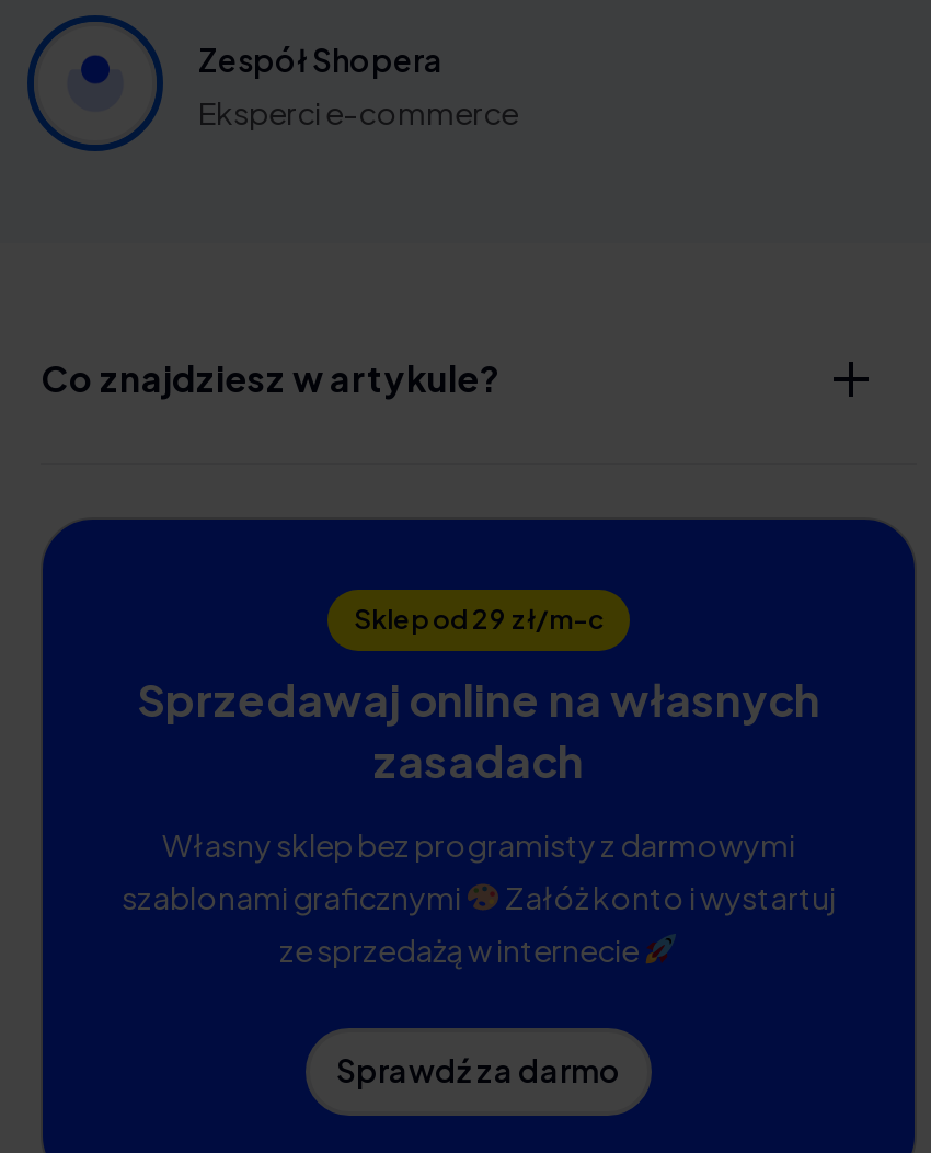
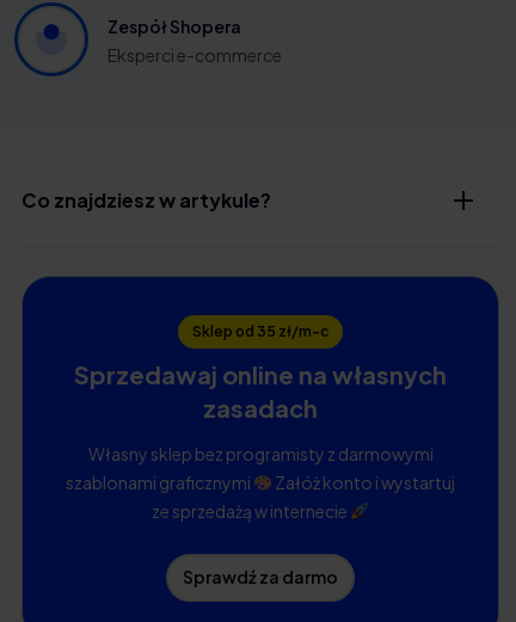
[354,603,604,636] Sklep od 29 zł/m-c -> [192,322,328,340] Sklep od 35 zł/m-c

